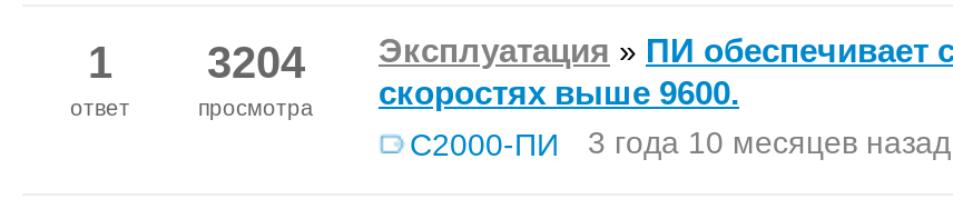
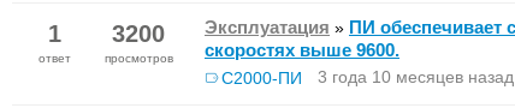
[198,38,314,120] 3204 | просмотра -> [104,20,173,65] 3200 | просмотров

